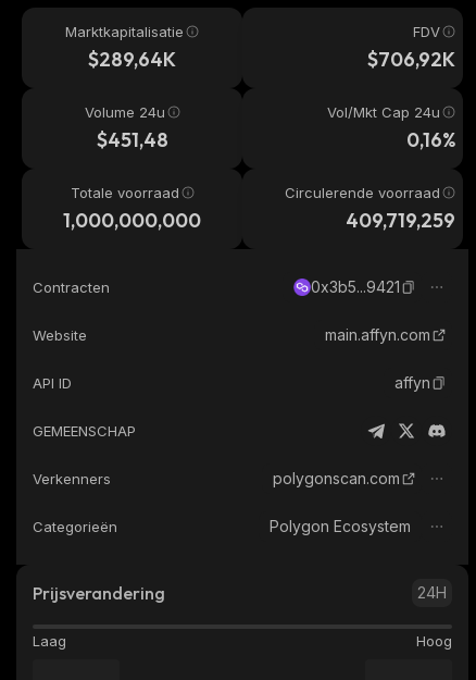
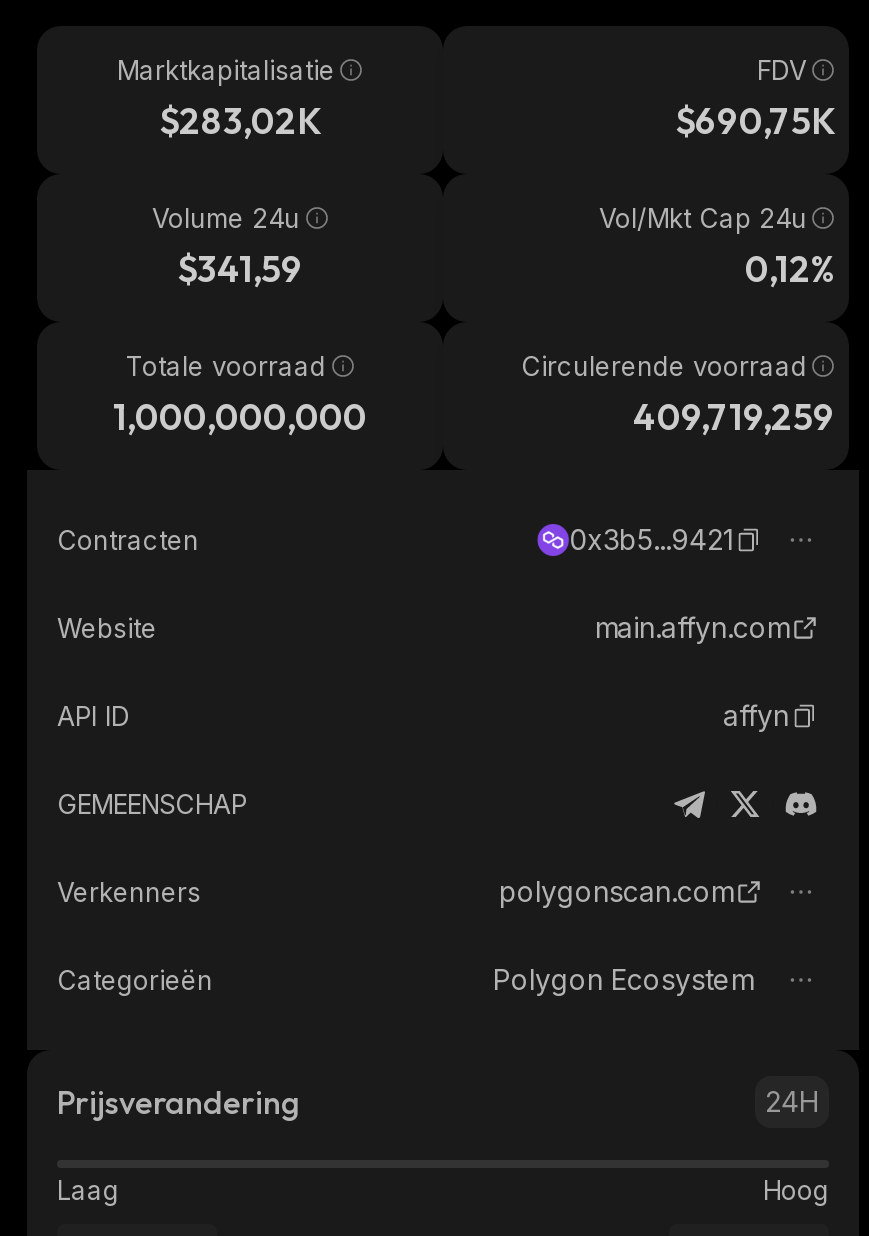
[88,47,176,72] $289,64K -> [159,98,321,144] $283,02K
[367,47,455,72] $706,92K -> [675,98,835,144] $690,75K
[96,127,168,152] $451,48 -> [177,246,303,292] $341,59
[406,127,455,152] 0,16% -> [745,246,835,292] 0,12%

